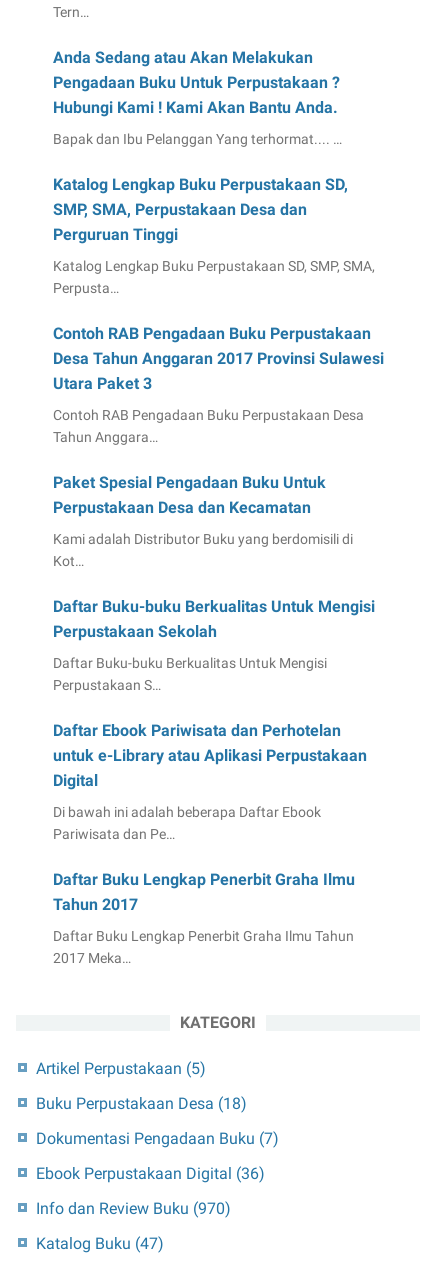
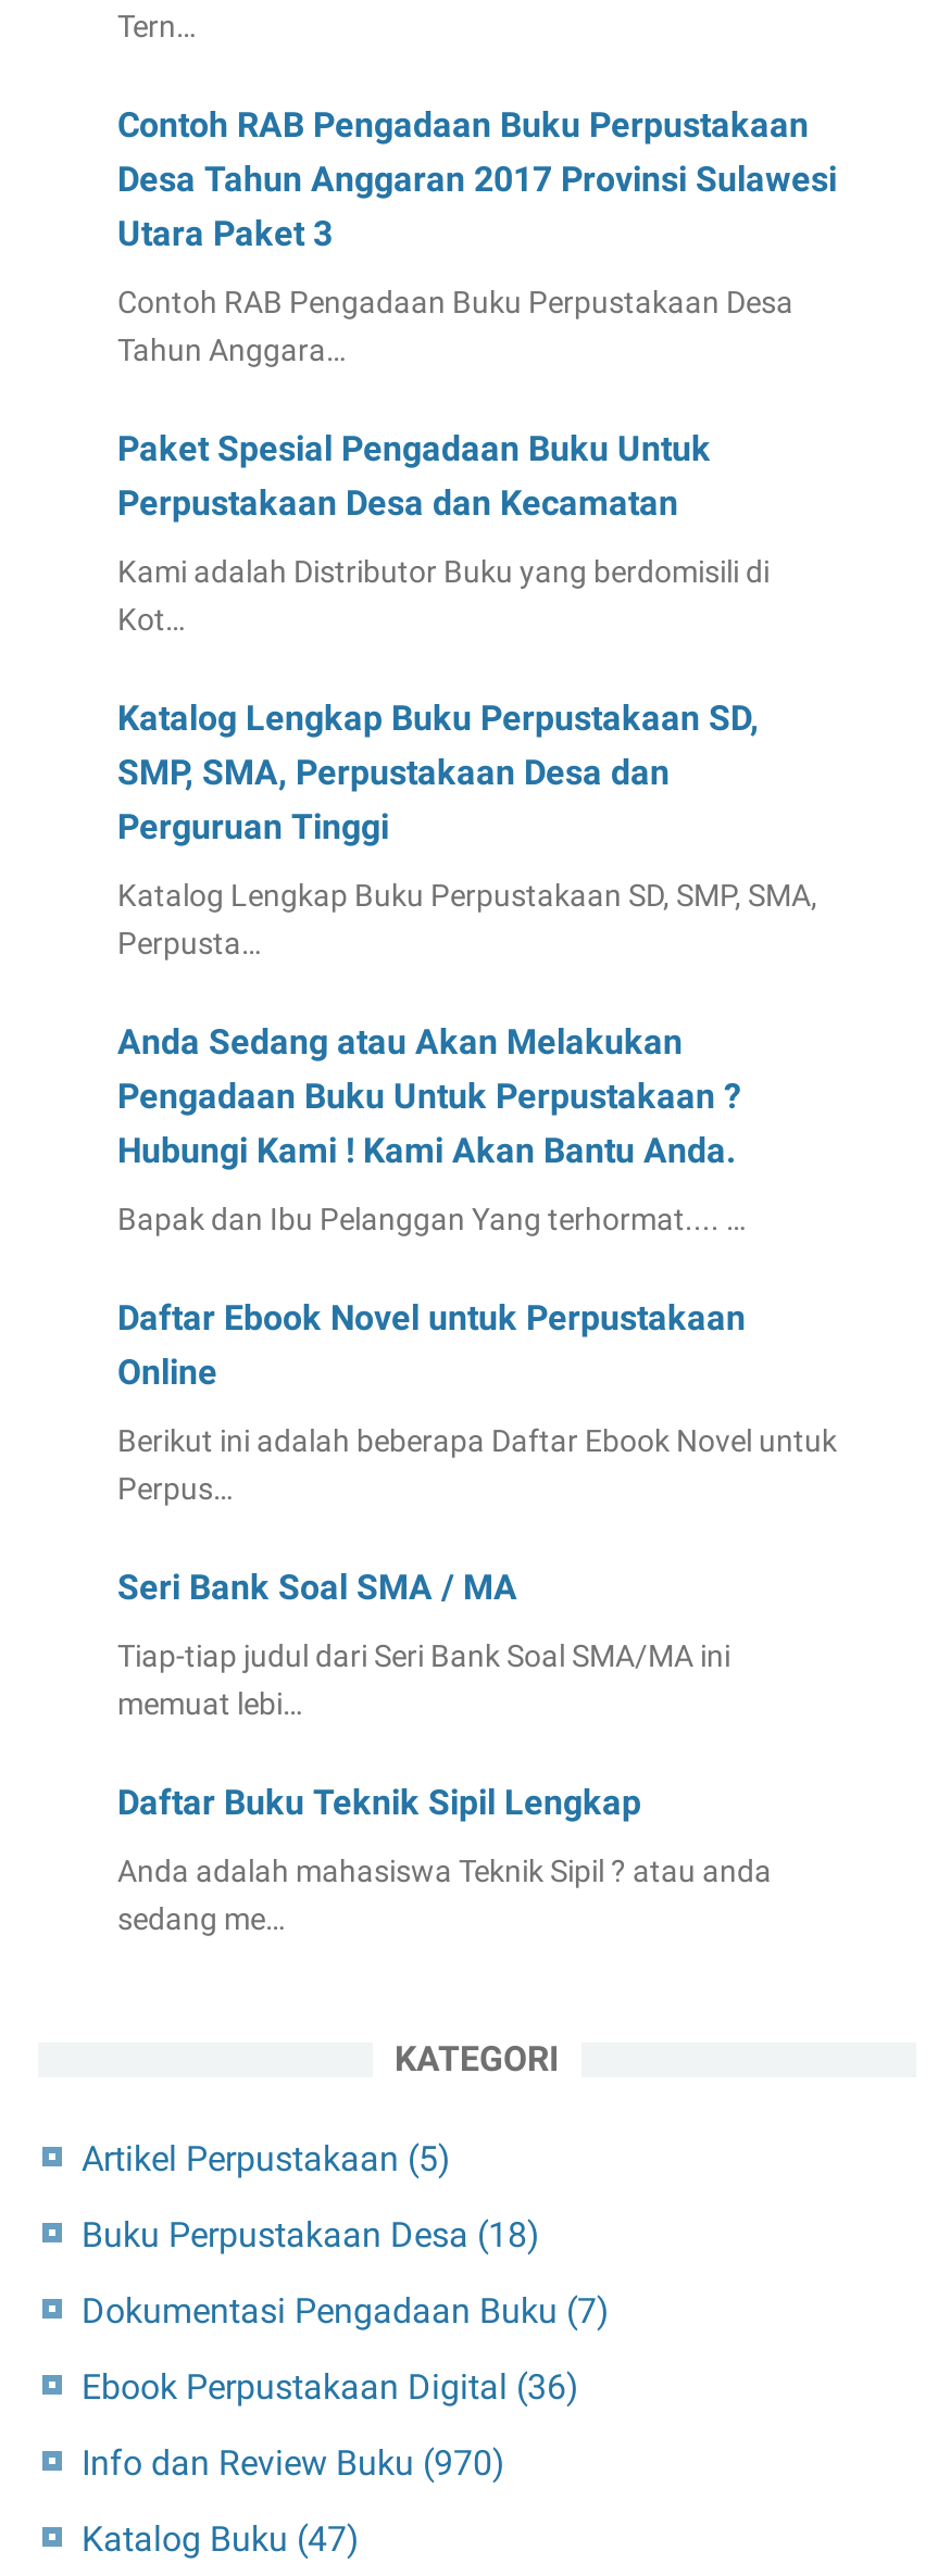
moved [52,48,374,296] -> [117,698,817,1237]: Anda Sedang atau Akan Melakukan | Pengadaan Buku Untuk Perpustakaan ? | Hubungi Kami ! Kami Akan Bantu Anda. | ... | Katalog Lengkap Buku Perpustakaan SD, SMP, SMA, | Perpusta…
moved [52,324,383,569] -> [117,105,837,637]: Contoh RAB Pengadaan Buku Perpustakaan | Desa Tahun Anggaran 2017 Provinsi Sulawesi | Utara Paket 3 | ... | Kami adalah Distributor Buku yang berdomisili di | Kot…
[52,597,374,966] Daftar Buku-buku Berkualitas Untuk Mengisi | Perpustakaan Sekolah | Daftar Buku-buku Berkualitas Untuk Mengisi | Perpustakaan S… | Daftar Ebook Pariwisata dan Perhotelan | untuk e-Library atau Aplikasi Perpustakaan | Digital | Di bawah ini adalah beberapa Daftar Ebook | Pariwisata dan Pe… | Daftar Buku Lengkap Penerbit Graha Ilmu | Tahun 2017 | Daftar Buku Lengkap Penerbit Graha Ilmu Tahun | 2017 Meka… -> [117,1298,837,1937] Daftar Ebook Novel untuk Perpustakaan | Online | Berikut ini adalah beberapa Daftar Ebook Novel untuk | Perpus… | Seri Bank Soal SMA / MA | Tiap-tiap judul dari Seri Bank Soal SMA/MA ini | memuat lebi… | Daftar Buku Teknik Sipil Lengkap | Anda adalah mahasiswa Teknik Sipil ? atau anda | sedang me…

